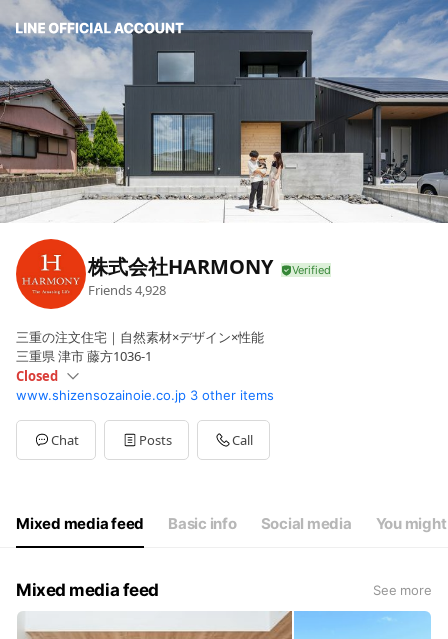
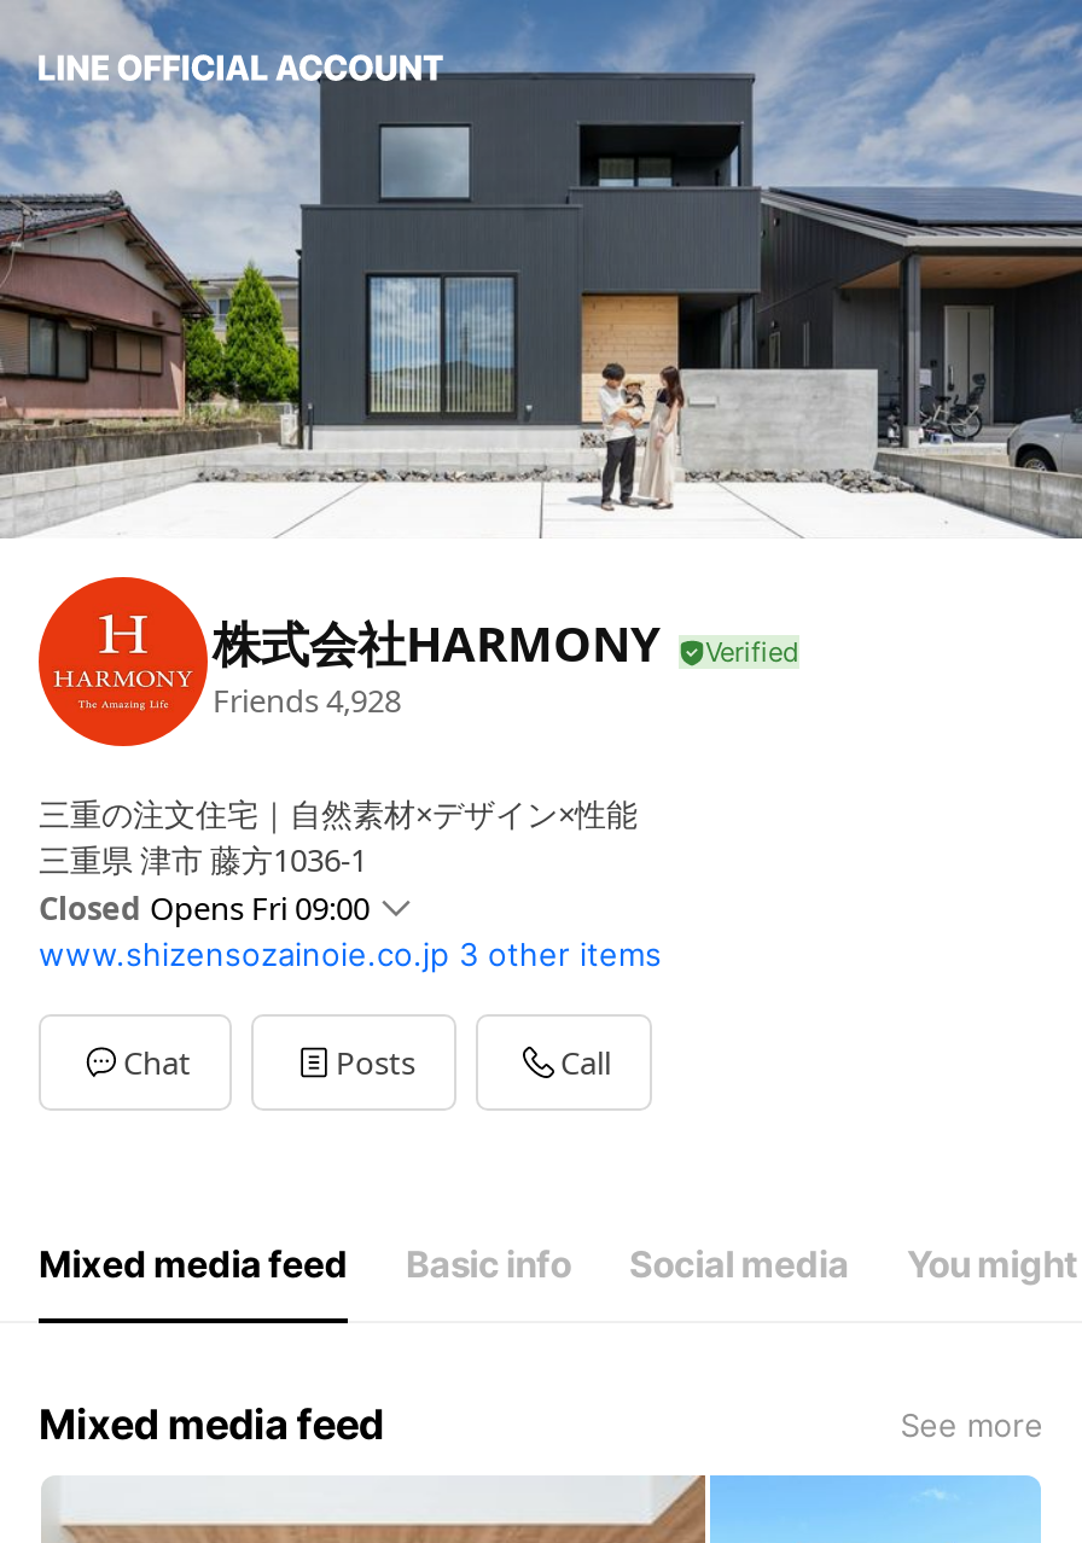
[16,367,58,385] Closed -> [39,887,370,931] Closed Opens Fri 09:00

